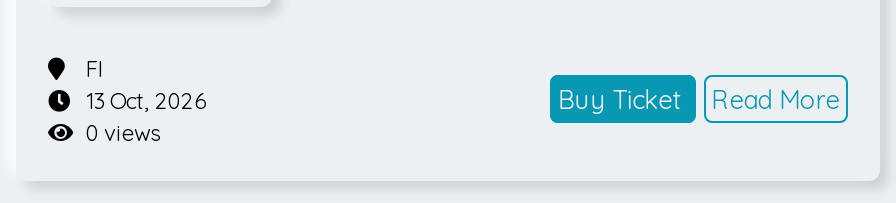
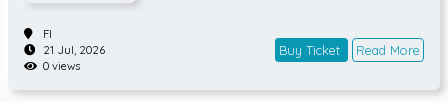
[86,87,206,115] 13 Oct, 2026 -> [43,43,105,57] 21 Jul, 2026

